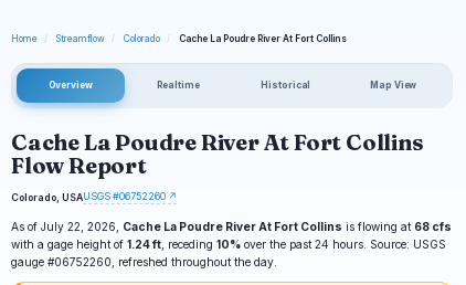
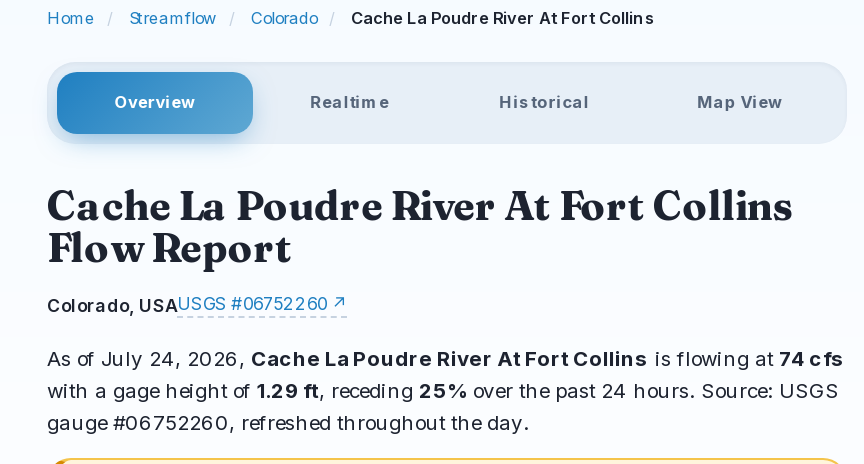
[11,220,452,233] As of July 22, 2026, Cache La Poudre River At Fort Collins is flowing at 68 cfs -> [47,346,845,370] As of July 24, 2026, Cache La Poudre River At Fort Collins is flowing at 74 cfs
[11,237,446,251] with a gage height of 1.24 ft, receding 10% over the past 24 hours. Source: USGS -> [47,378,839,402] with a gage height of 1.29 ft, receding 25% over the past 24 hours. Source: USGS

